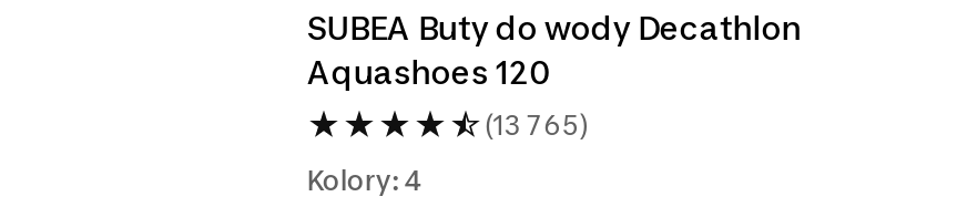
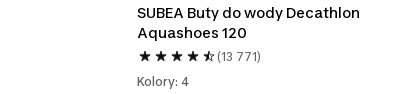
[484,108,588,141] (13 765) -> [217,49,261,64] (13 771)

